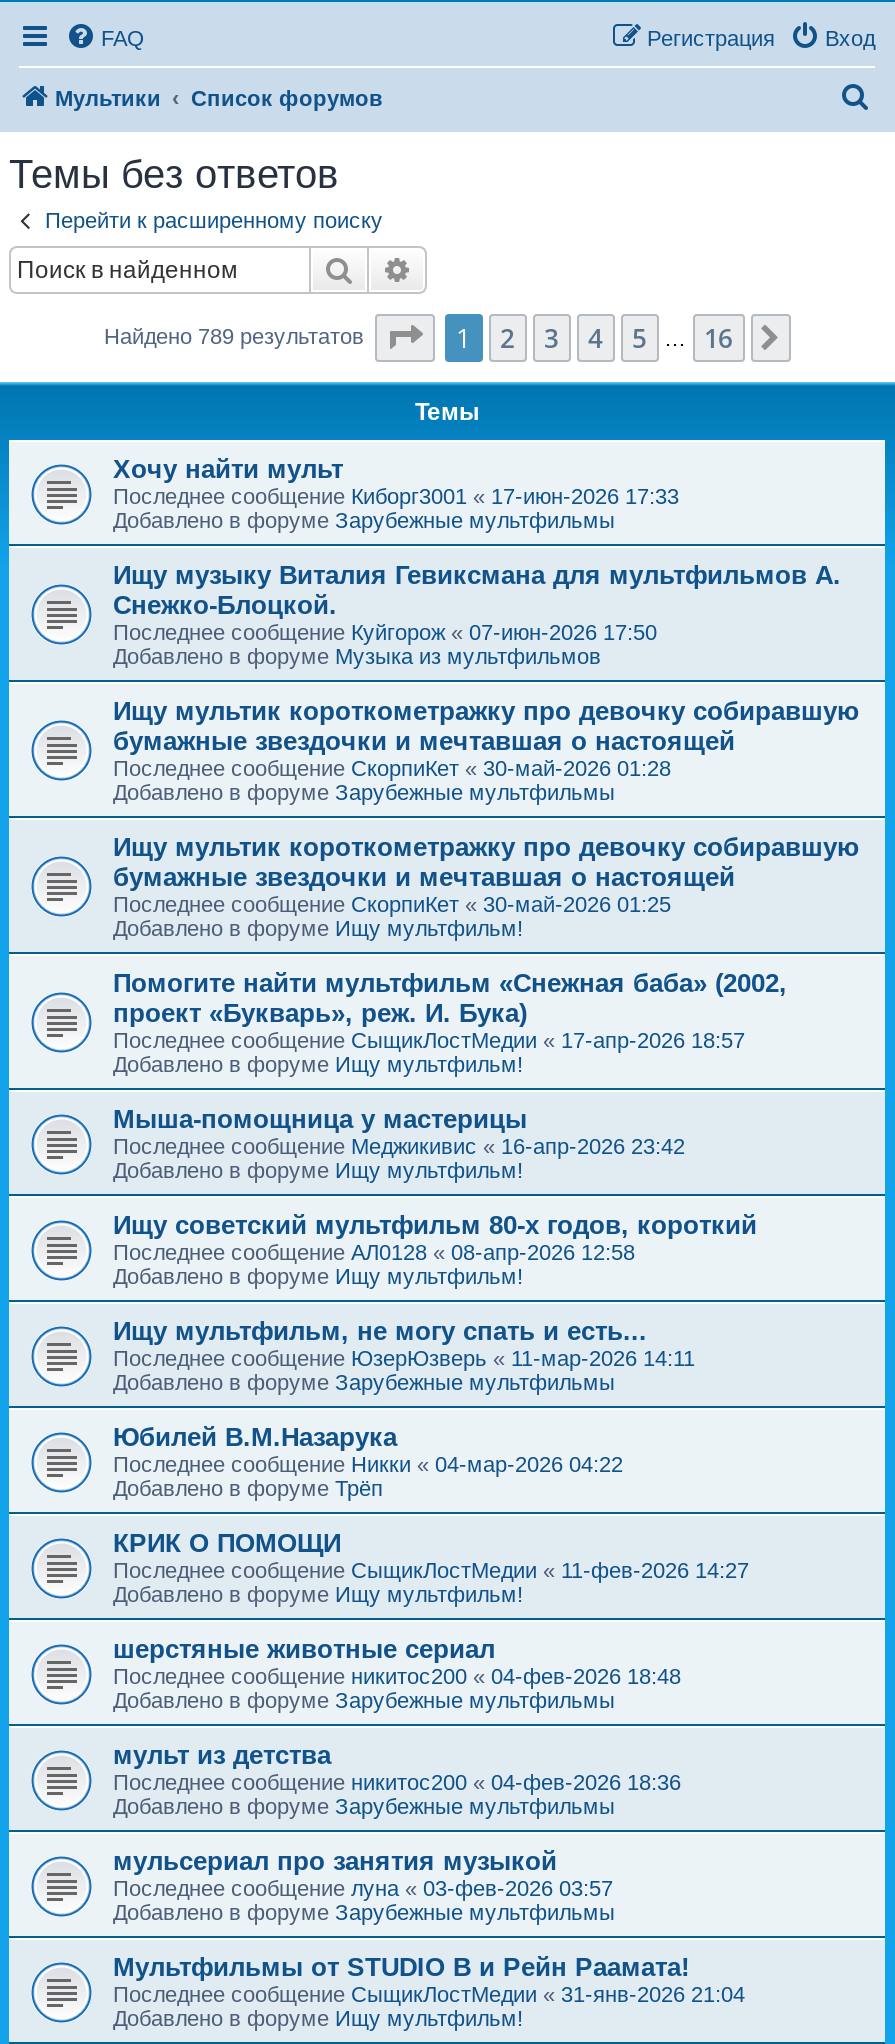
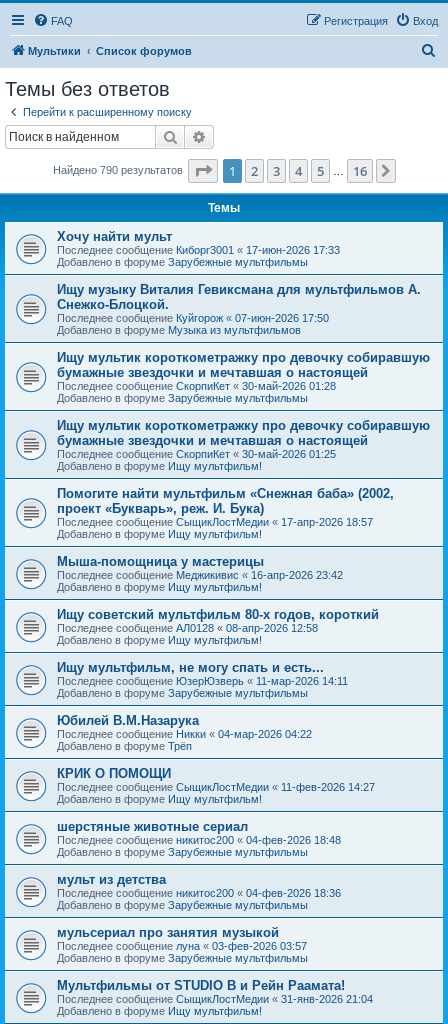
[104,323,370,347] Найдено 789 результатов -> [52,163,185,175] Найдено 790 результатов

